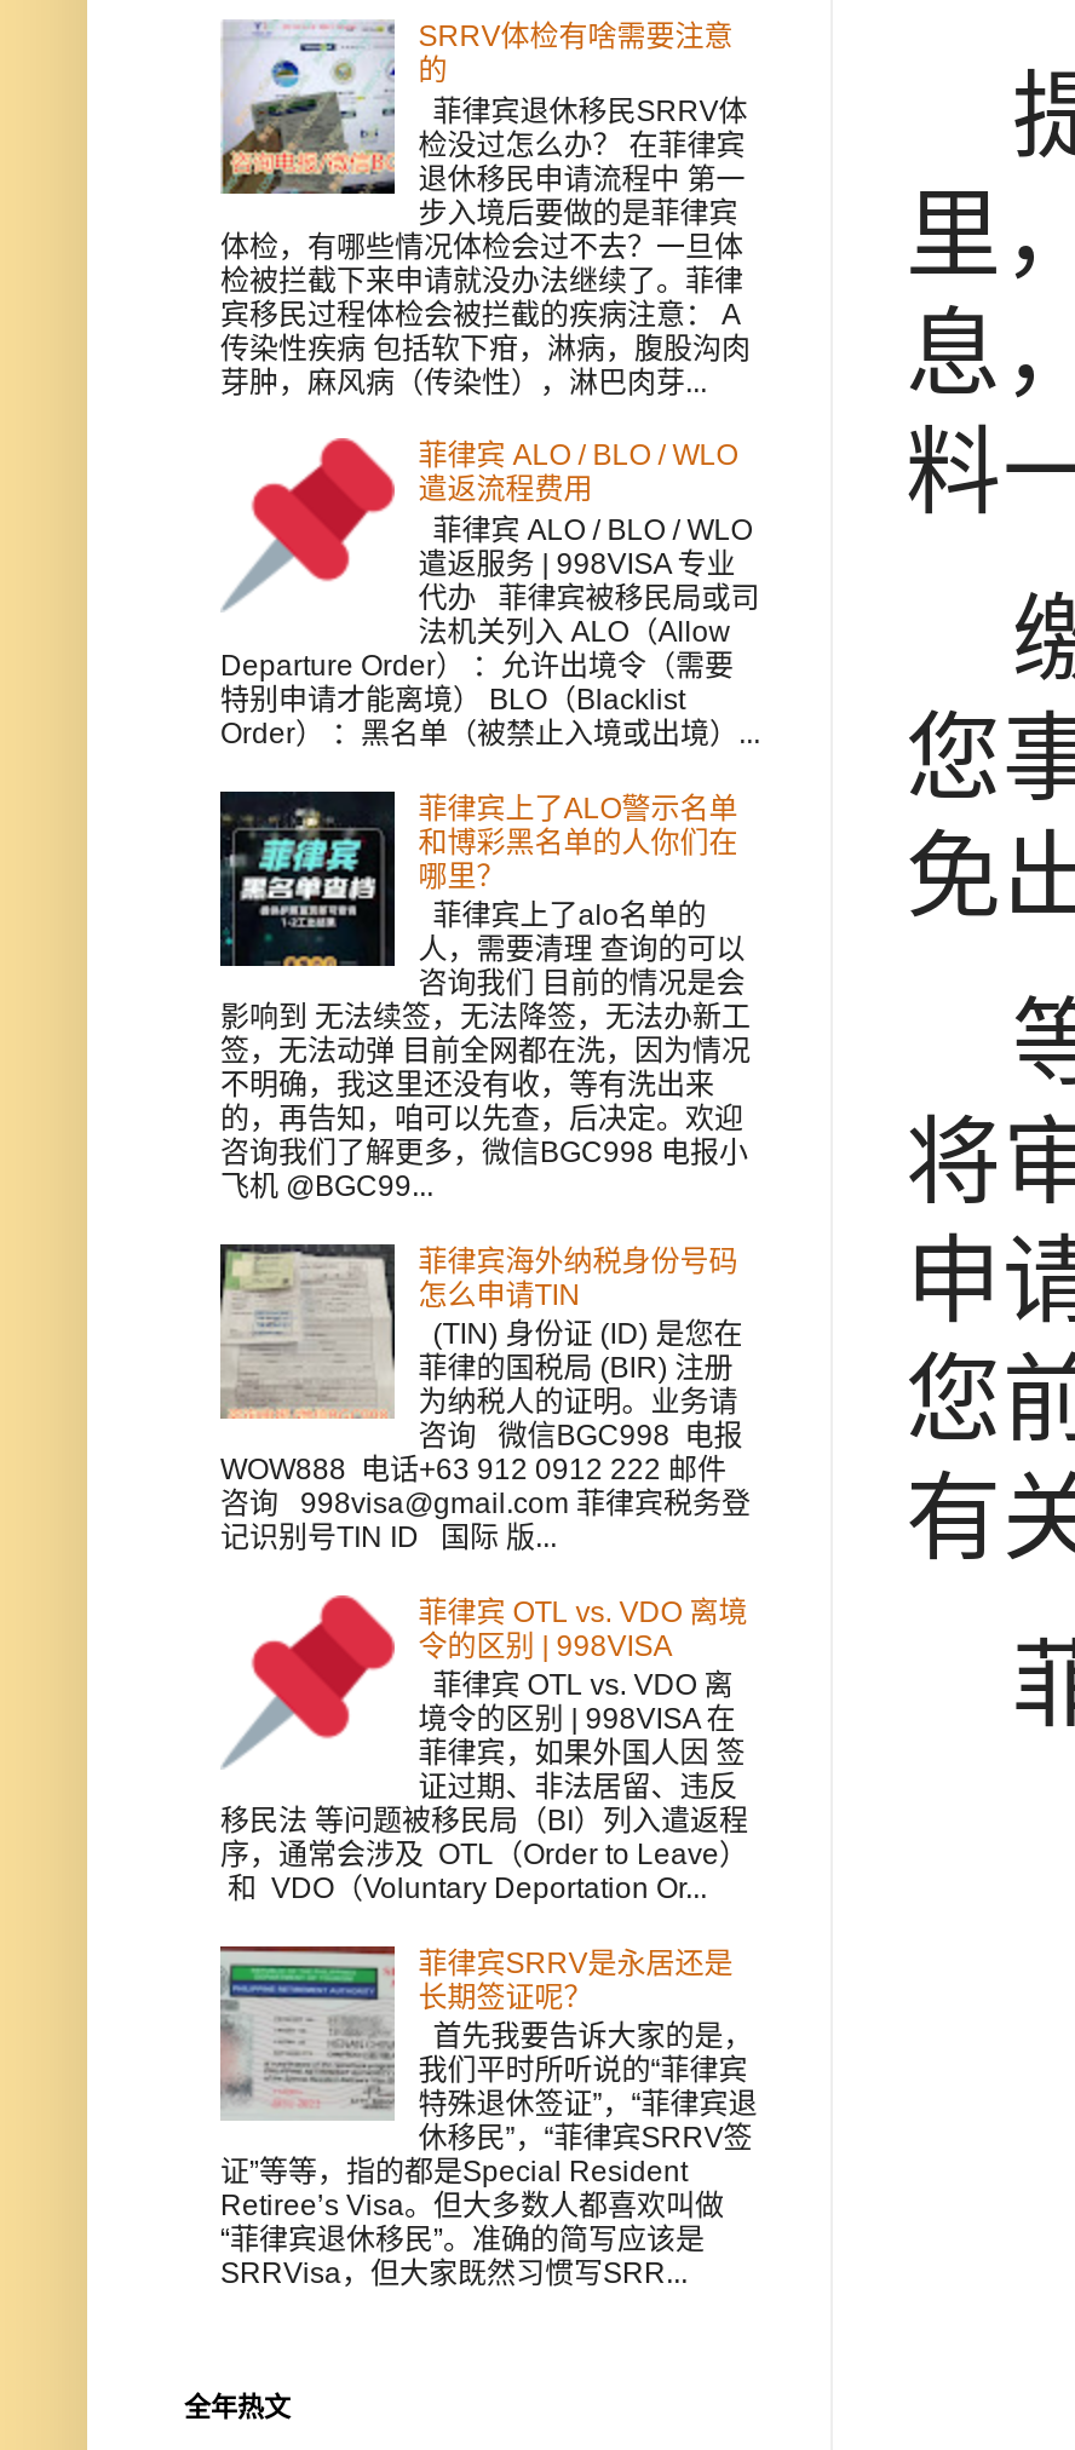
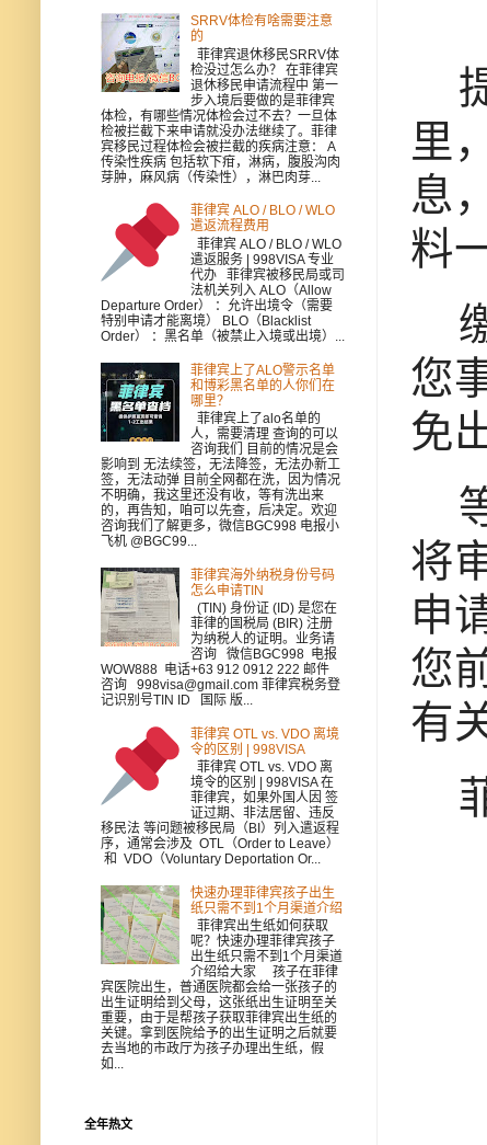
[220,1944,757,2291] [image] | 菲律宾SRRV是永居还是 | 长期签证呢？ | 首先我要告诉大家的是， | 我们平时所听说的“菲律宾 | 特殊退休签证”，“菲律宾退 | 休移民”，“菲律宾SRRV签 | 证”等等，指的都是Special Resident | Retiree’s Visa。但大多数人都喜欢叫做 | “菲律宾退休移民”。准确的简写应该是 | SRRVisa，但大家既然习惯写SRR... -> [100,885,342,1072] [image] | 快速办理菲律宾孩子出生 | 纸只需不到1个月渠道介绍 | 菲律宾出生纸如何获取 | 呢？快速办理菲律宾孩子 | 出生纸只需不到1个月渠道 | 介绍给大家 孩子在菲律 | 宾医院出生，普通医院都会给一张孩子的 | 出生证明给到父母，这张纸出生证明至关 | 重要，由于是帮孩子获取菲律宾出生纸的 | 关键。拿到医院给予的出生证明之后就要 | 去当地的市政厅为孩子办理出生纸，假 | 如...

